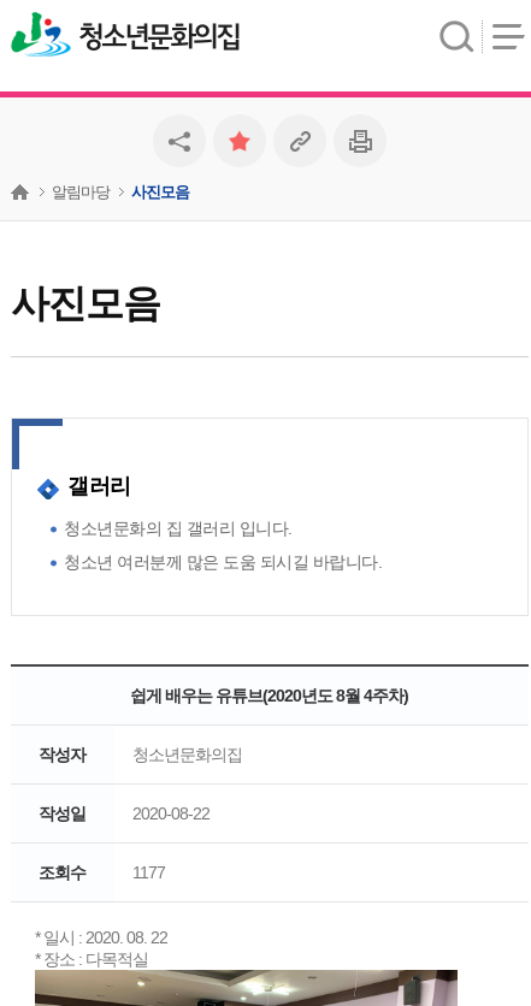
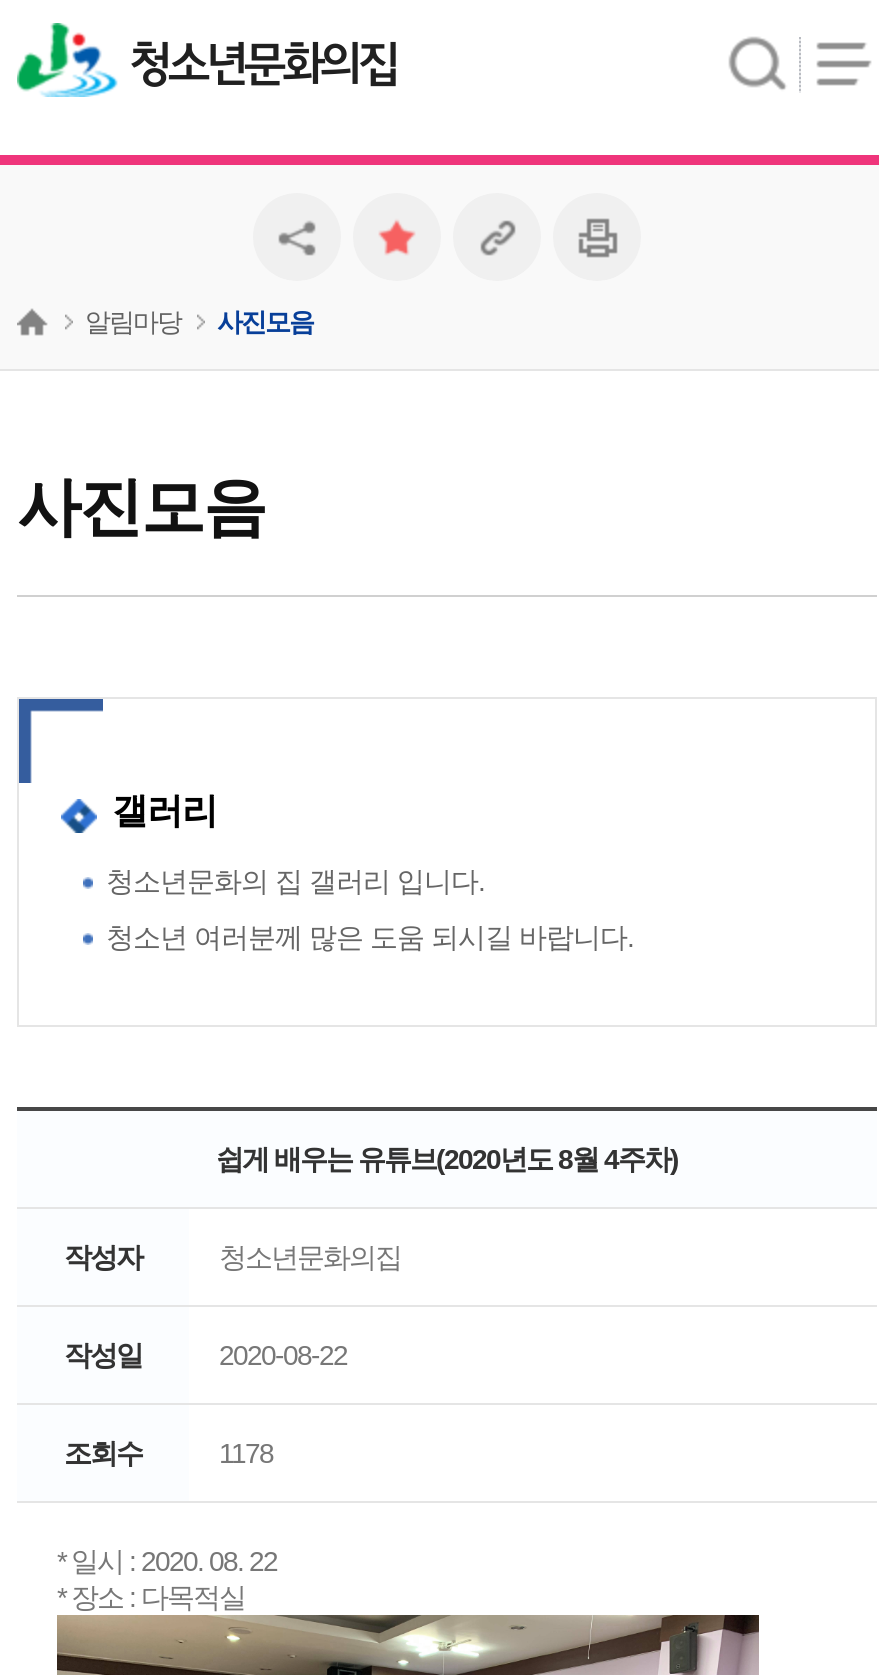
[132,863,165,882] 1177 -> [219,1437,273,1469] 1178

